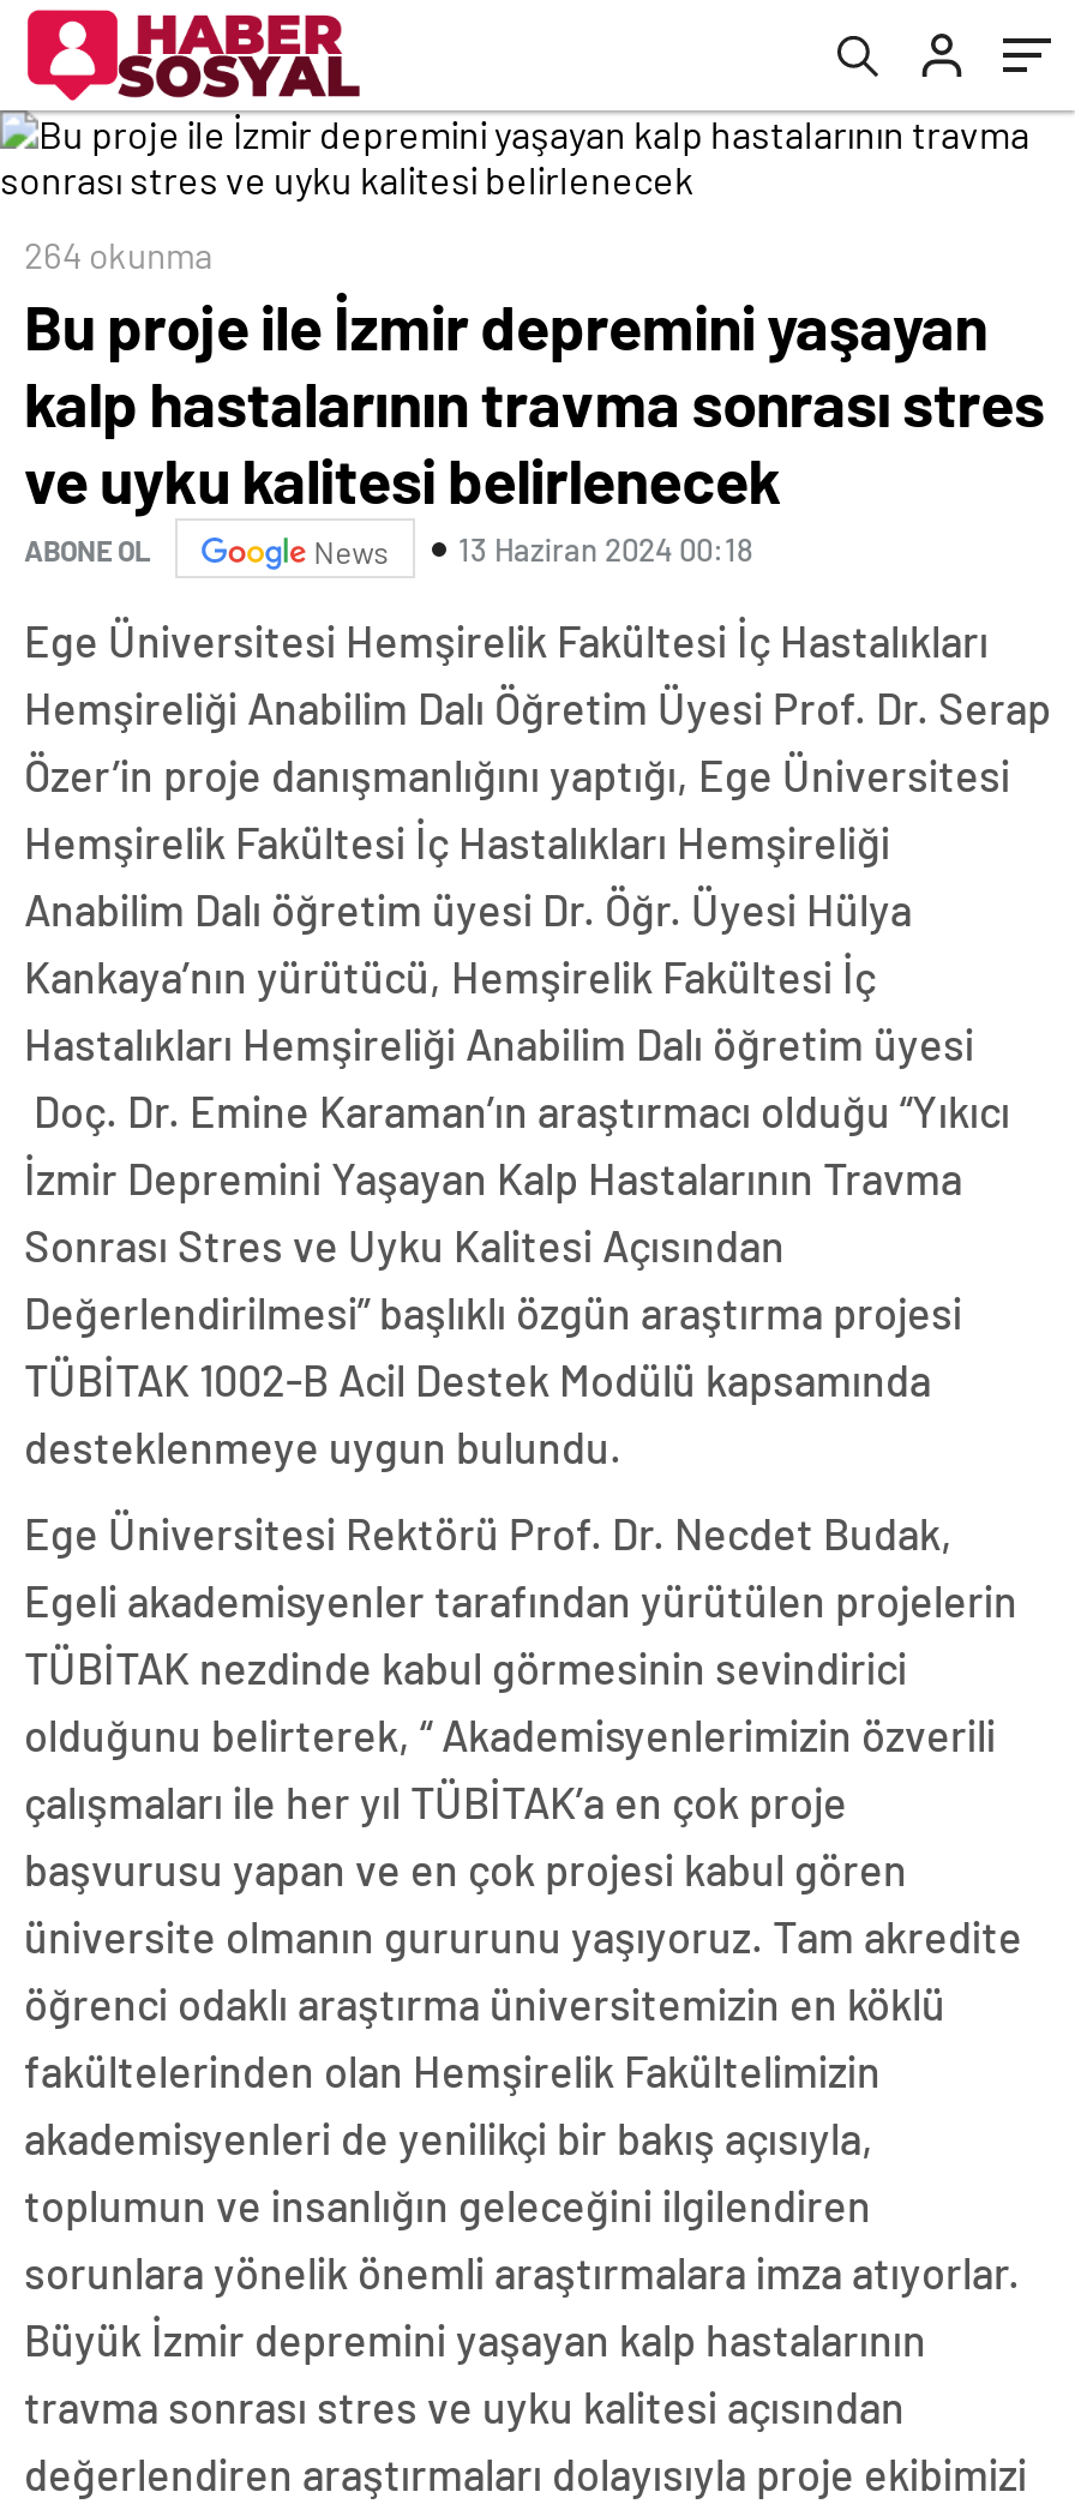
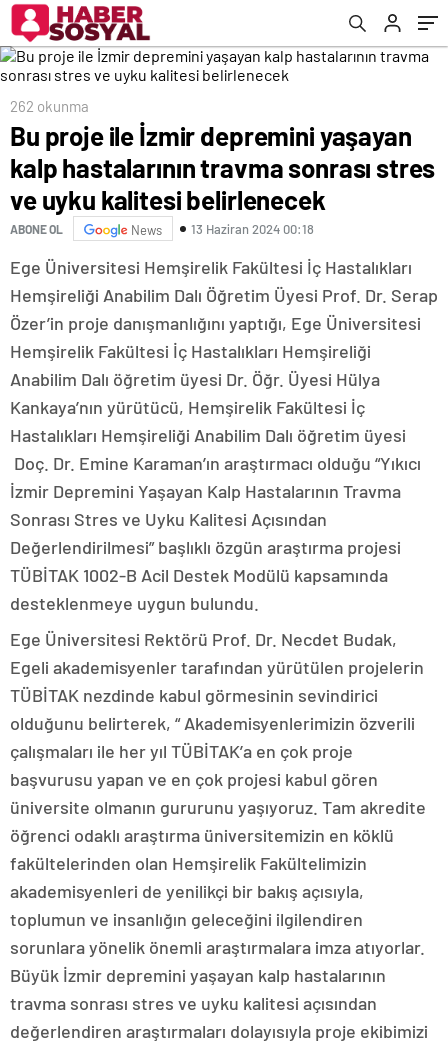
[24,233,214,276] 264 okunma -> [10,97,89,115] 262 okunma

